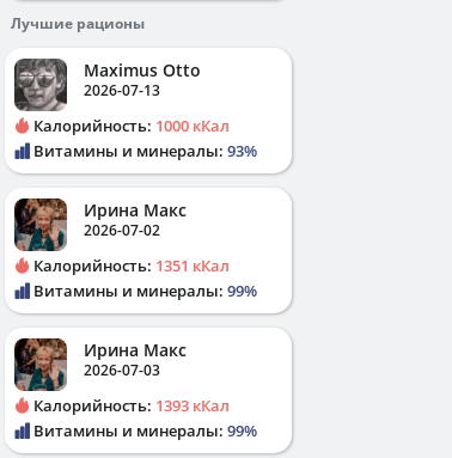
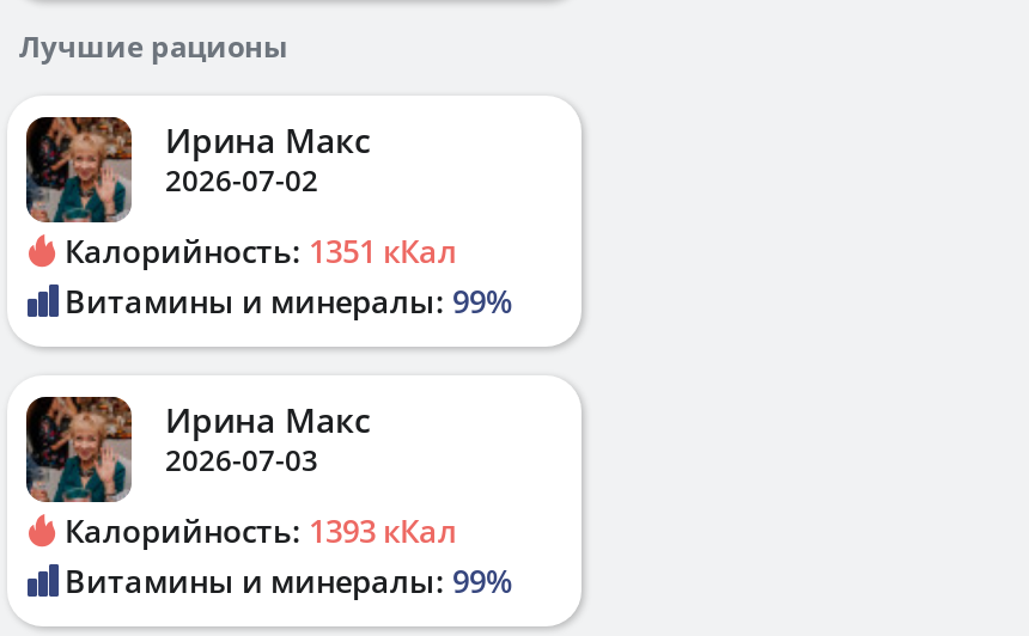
[14,59,257,161] [image] | Maximus Otto | 2026-07-13 | Калорийность: 1000 кКал | Витамины и минералы: 93% -> none

